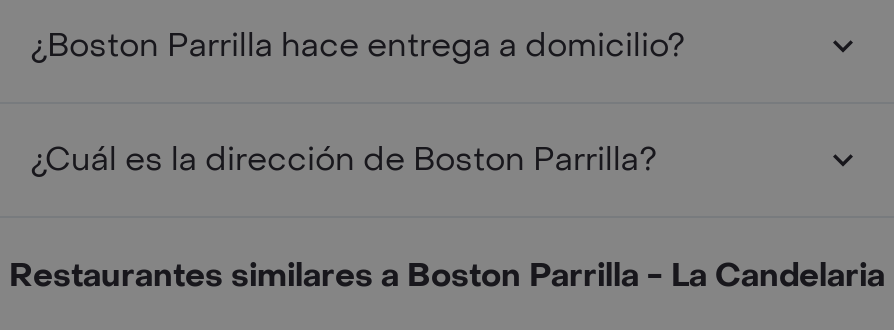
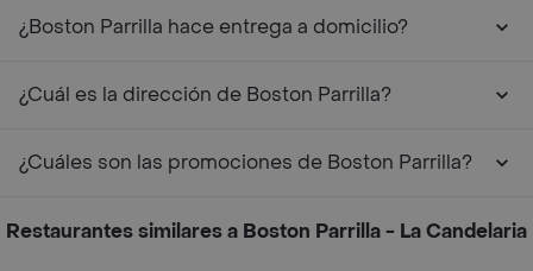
none -> [19,150,472,175] ¿Cuáles son las promociones de Boston Parrilla?

